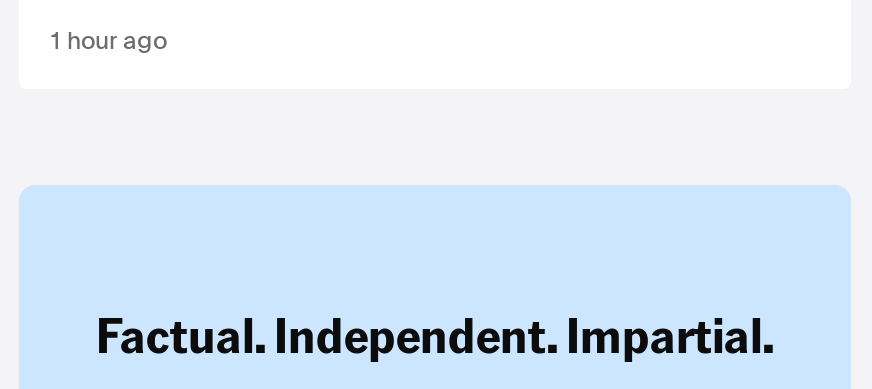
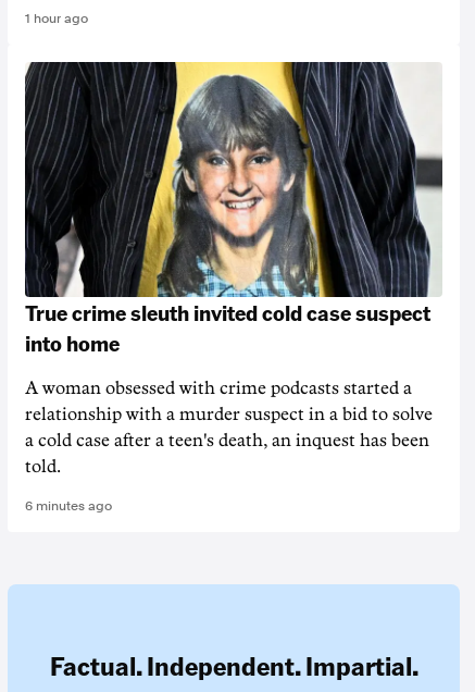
none -> [24,61,443,514] [image] | True crime sleuth invited cold case suspect | into home | A woman obsessed with crime podcasts started a | relationship with a murder suspect in a bid to solve | a cold case after a teen's death, an inquest has been | told. | 6 minutes ago

